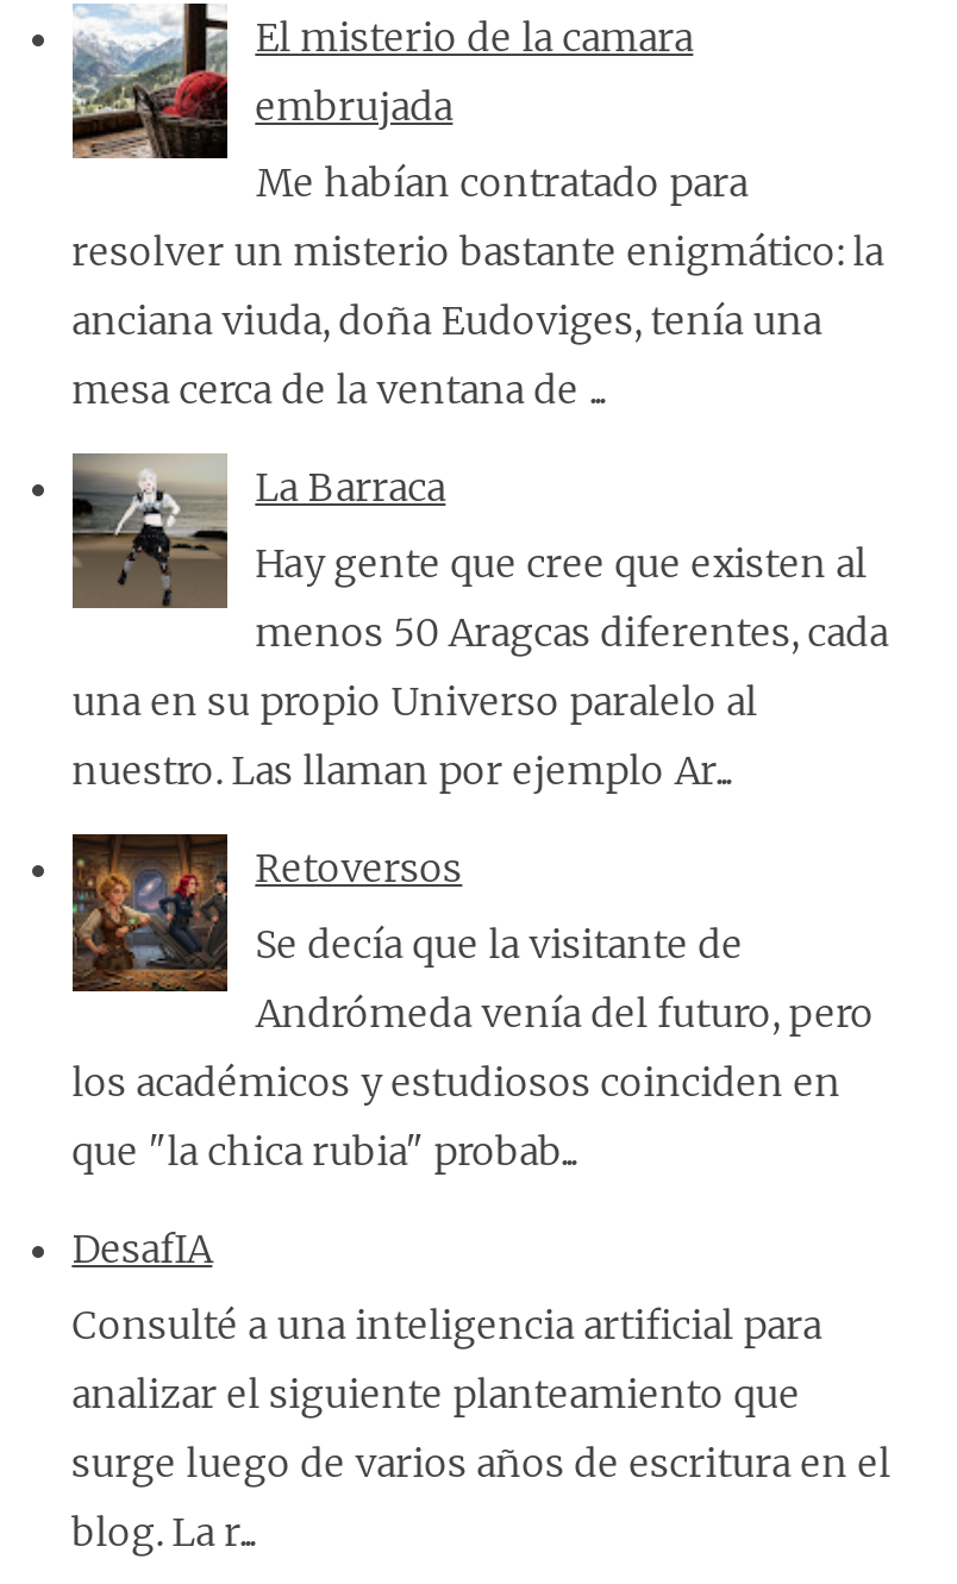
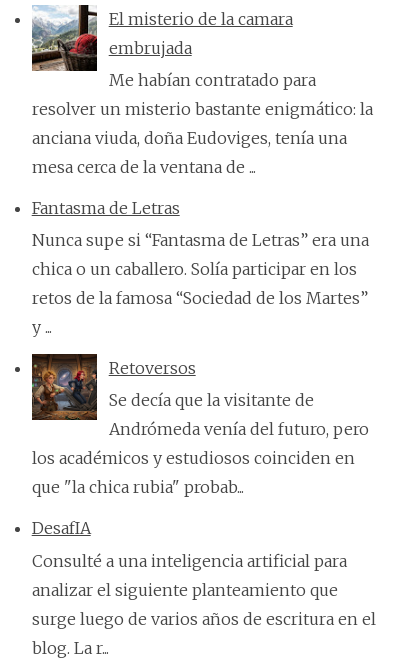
[255,463,446,511] La Barraca -> [32,198,180,218] Fantasma de Letras
[72,540,888,794] Hay gente que cree que existen al | menos 50 Aragcas diferentes, cada | una en su propio Universo paralelo al | nuestro. Las llaman por ejemplo Ar... -> [32,230,369,337] Nunca supe si “Fantasma de Letras” era una | chica o un caballero. Solía participar en los | retos de la famosa “Sociedad de los Martes” | y ...

